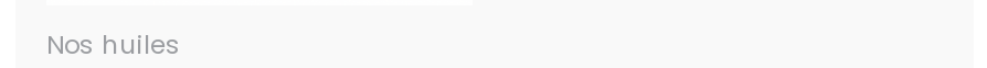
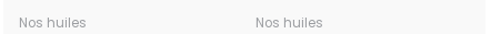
none -> [255,14,323,31] Nos huiles

